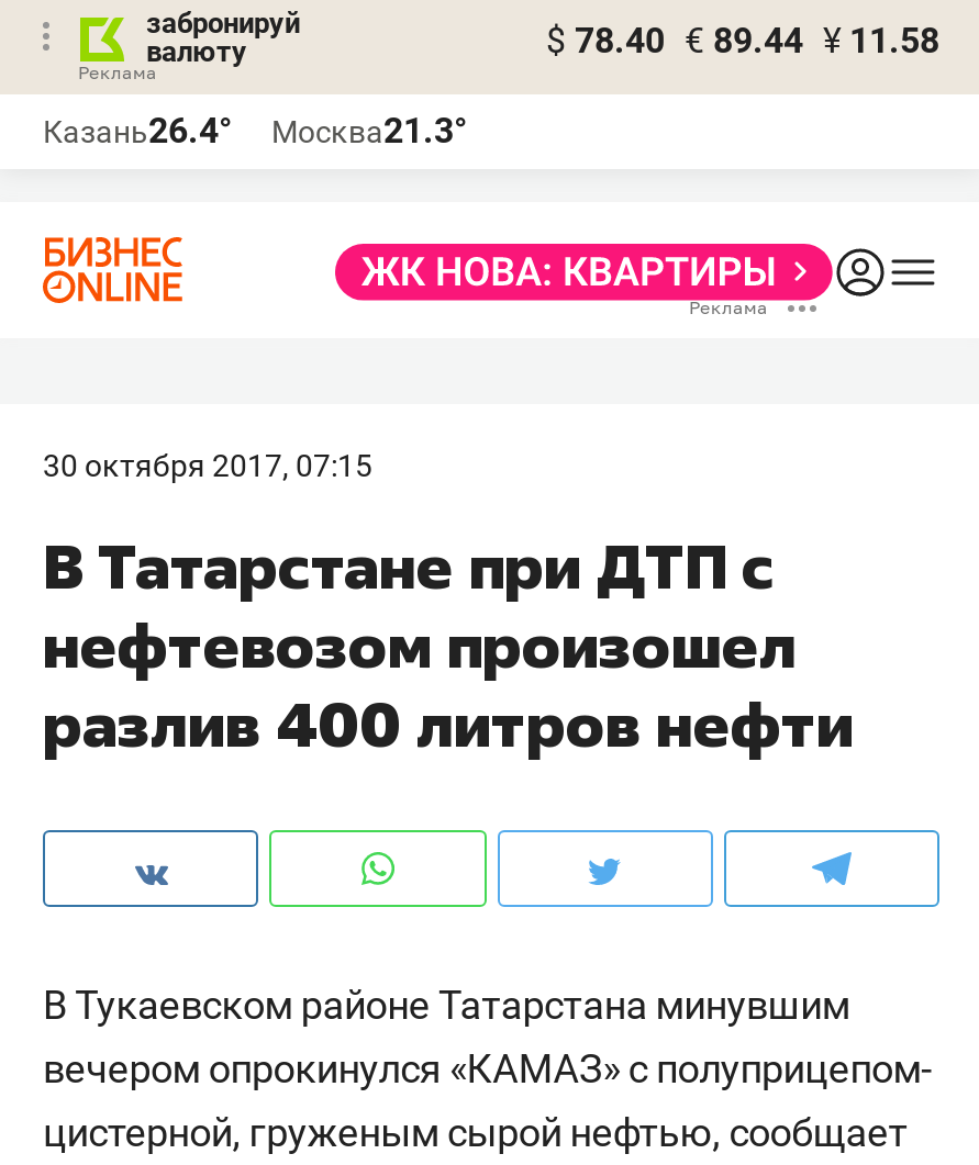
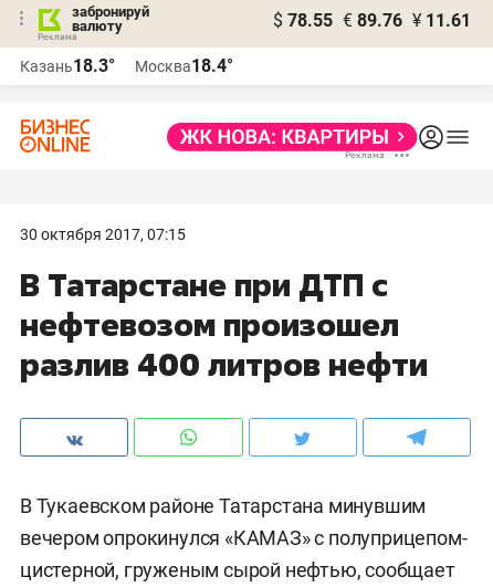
[546,20,939,61] $ 78.40 € 89.44 ¥ 11.58 -> [273,10,471,31] $ 78.55 € 89.76 ¥ 11.61
[43,110,232,152] Казань26.4° -> [20,55,115,76] Казань18.3°
[271,110,467,152] Москва21.3° -> [135,55,233,76] Москва18.4°

